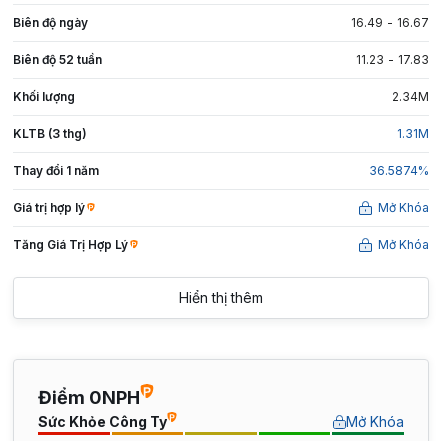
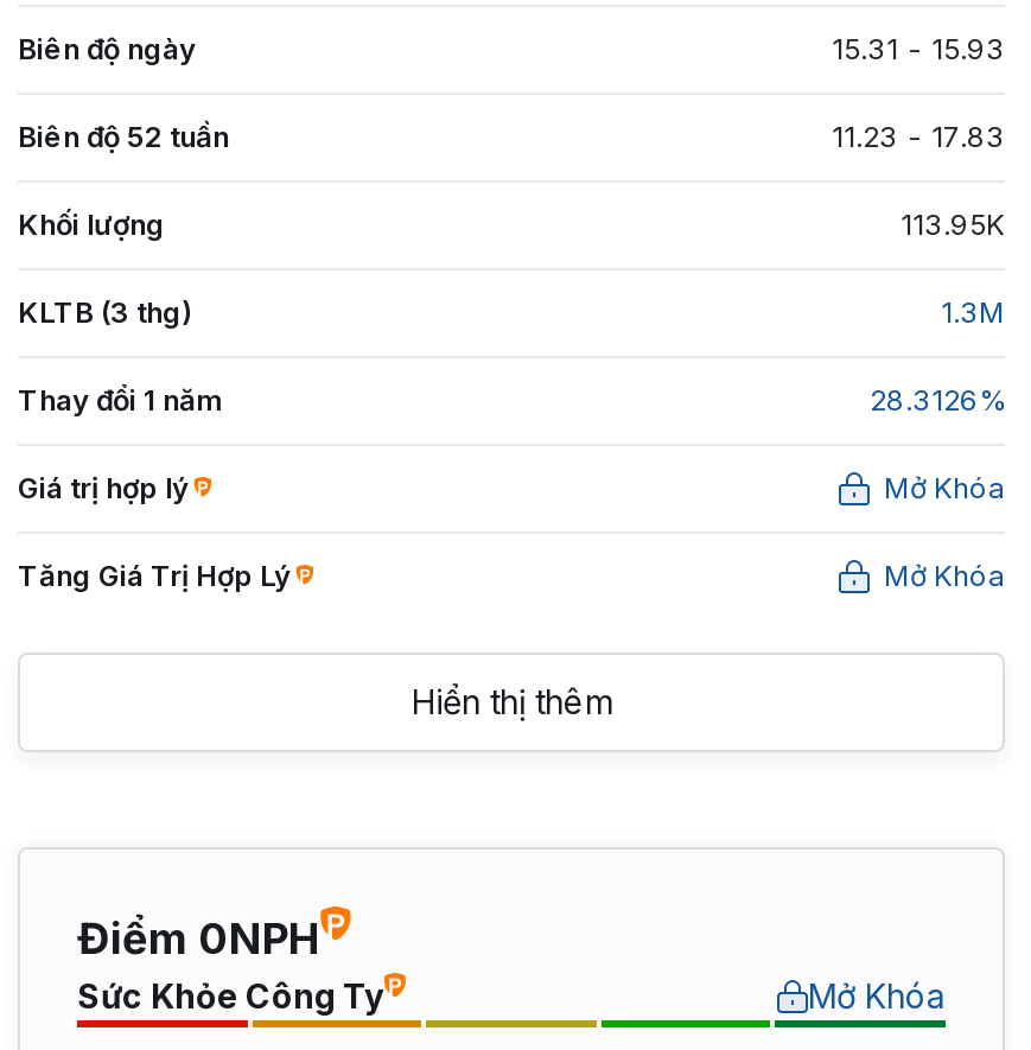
[351,15,429,30] 16.49 - 16.67 -> [832,30,1005,66] 15.31 - 15.93
[392,89,429,104] 2.34M -> [900,206,1005,242] 113.95K
[397,126,429,141] 1.31M -> [941,294,1005,329] 1.3M
[369,163,429,178] 36.5874% -> [870,382,1005,417] 28.3126%

